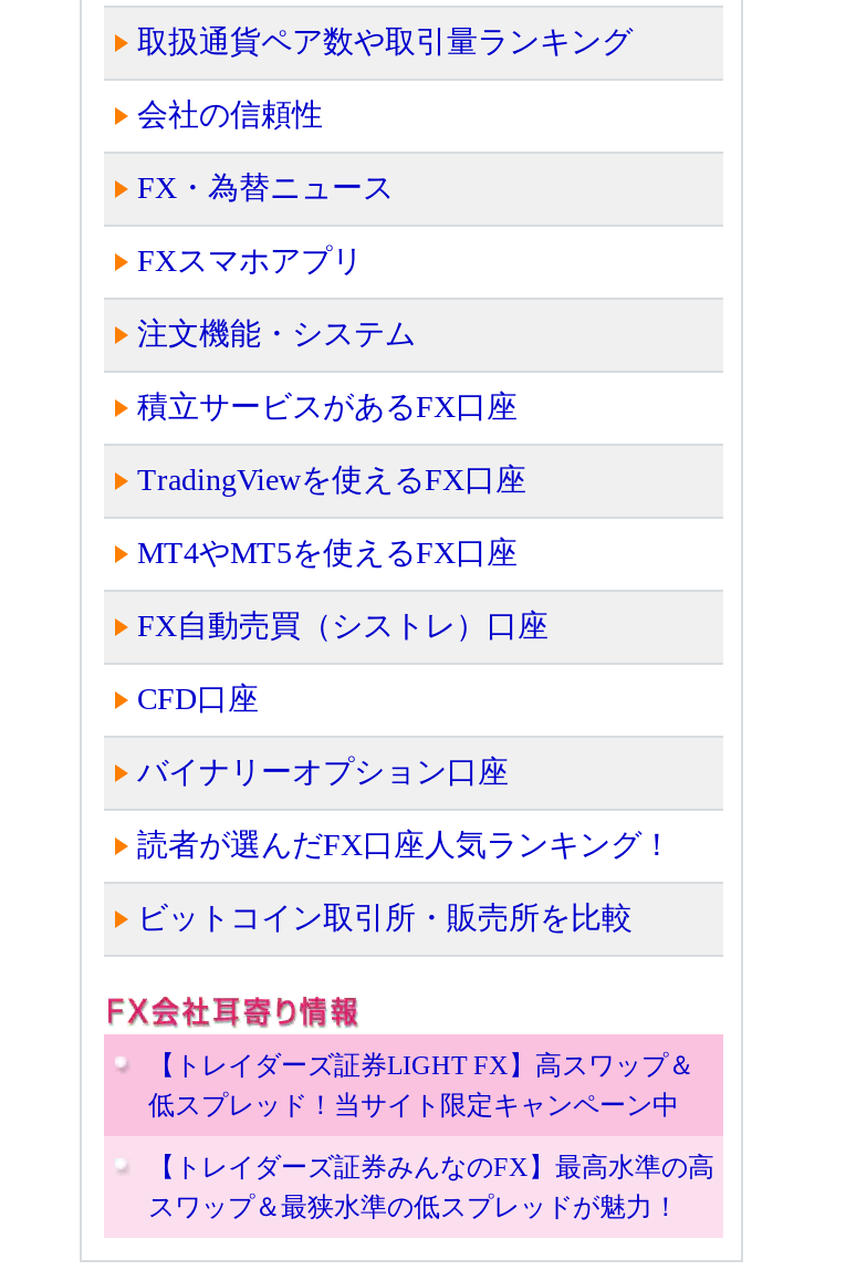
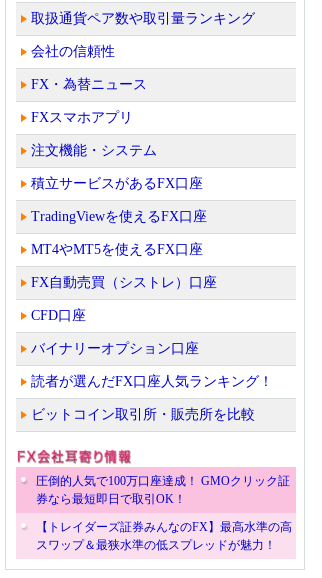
[148,1050,694,1121] 【トレイダーズ証券LIGHT FX】高スワップ＆ | 低スプレッド！当サイト限定キャンペーン中 -> [36,474,290,506] 圧倒的人気で100万口座達成！ GMOクリック証 | 券なら最短即日で取引OK！

